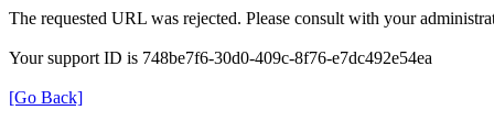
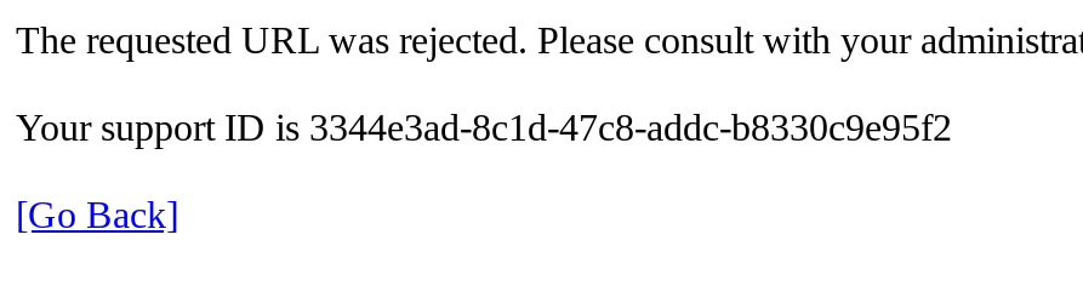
[9,48,432,67] Your support ID is 748be7f6-30d0-409c-8f76-e7dc492e54ea -> [16,107,952,148] Your support ID is 3344e3ad-8c1d-47c8-addc-b8330c9e95f2

